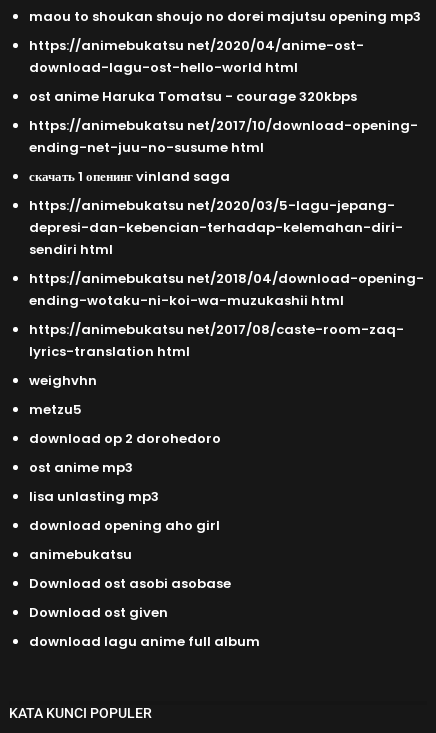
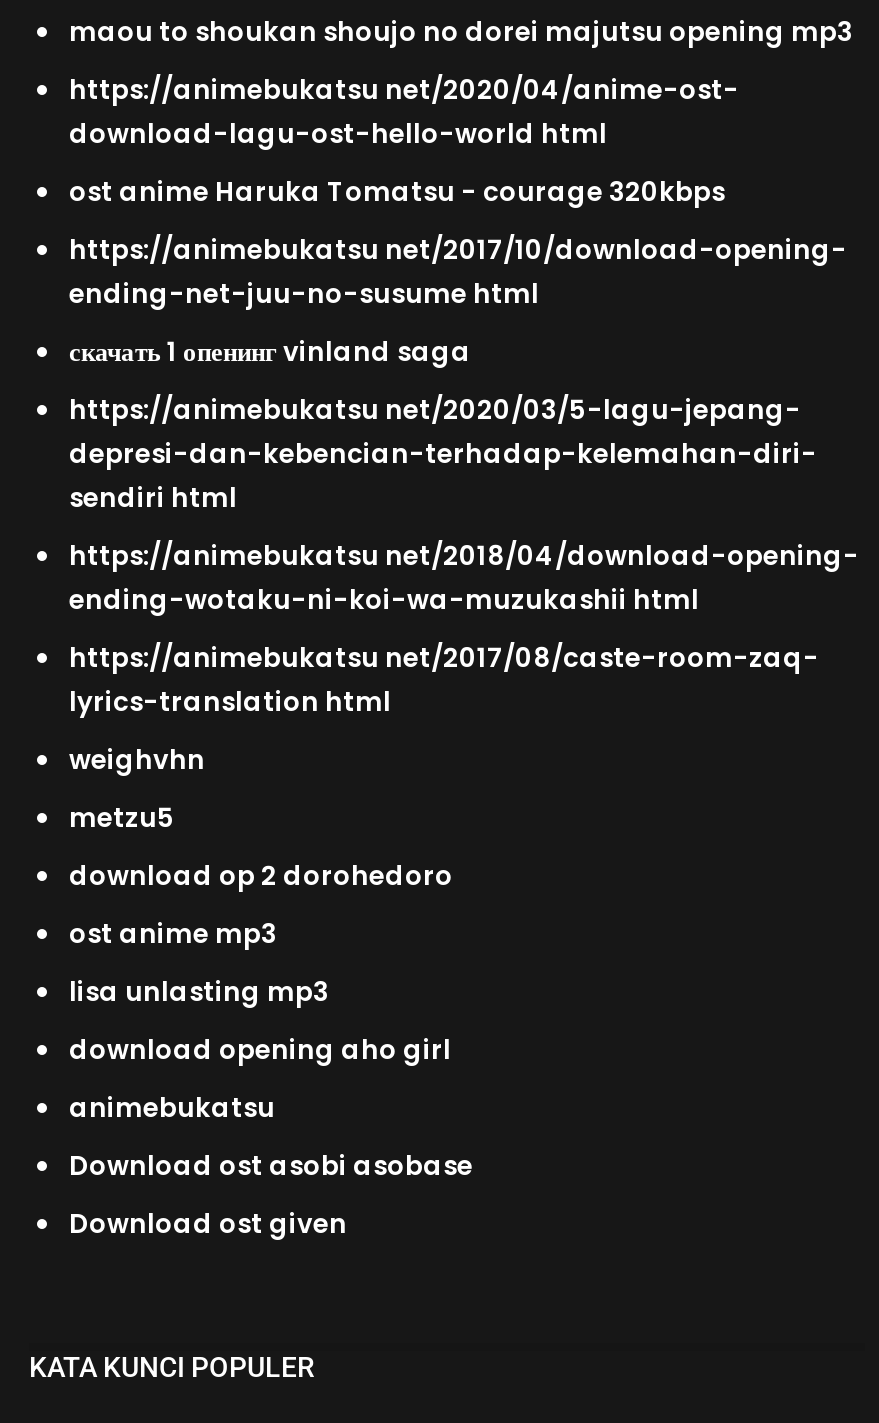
[29,632,260,651] download lagu anime full album -> none

